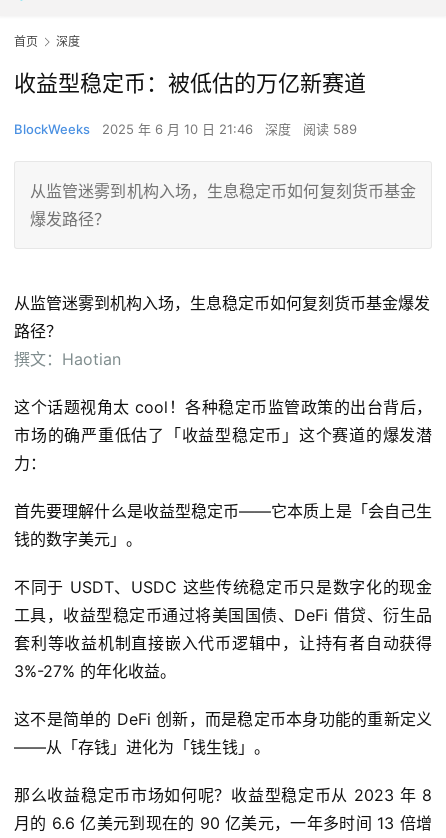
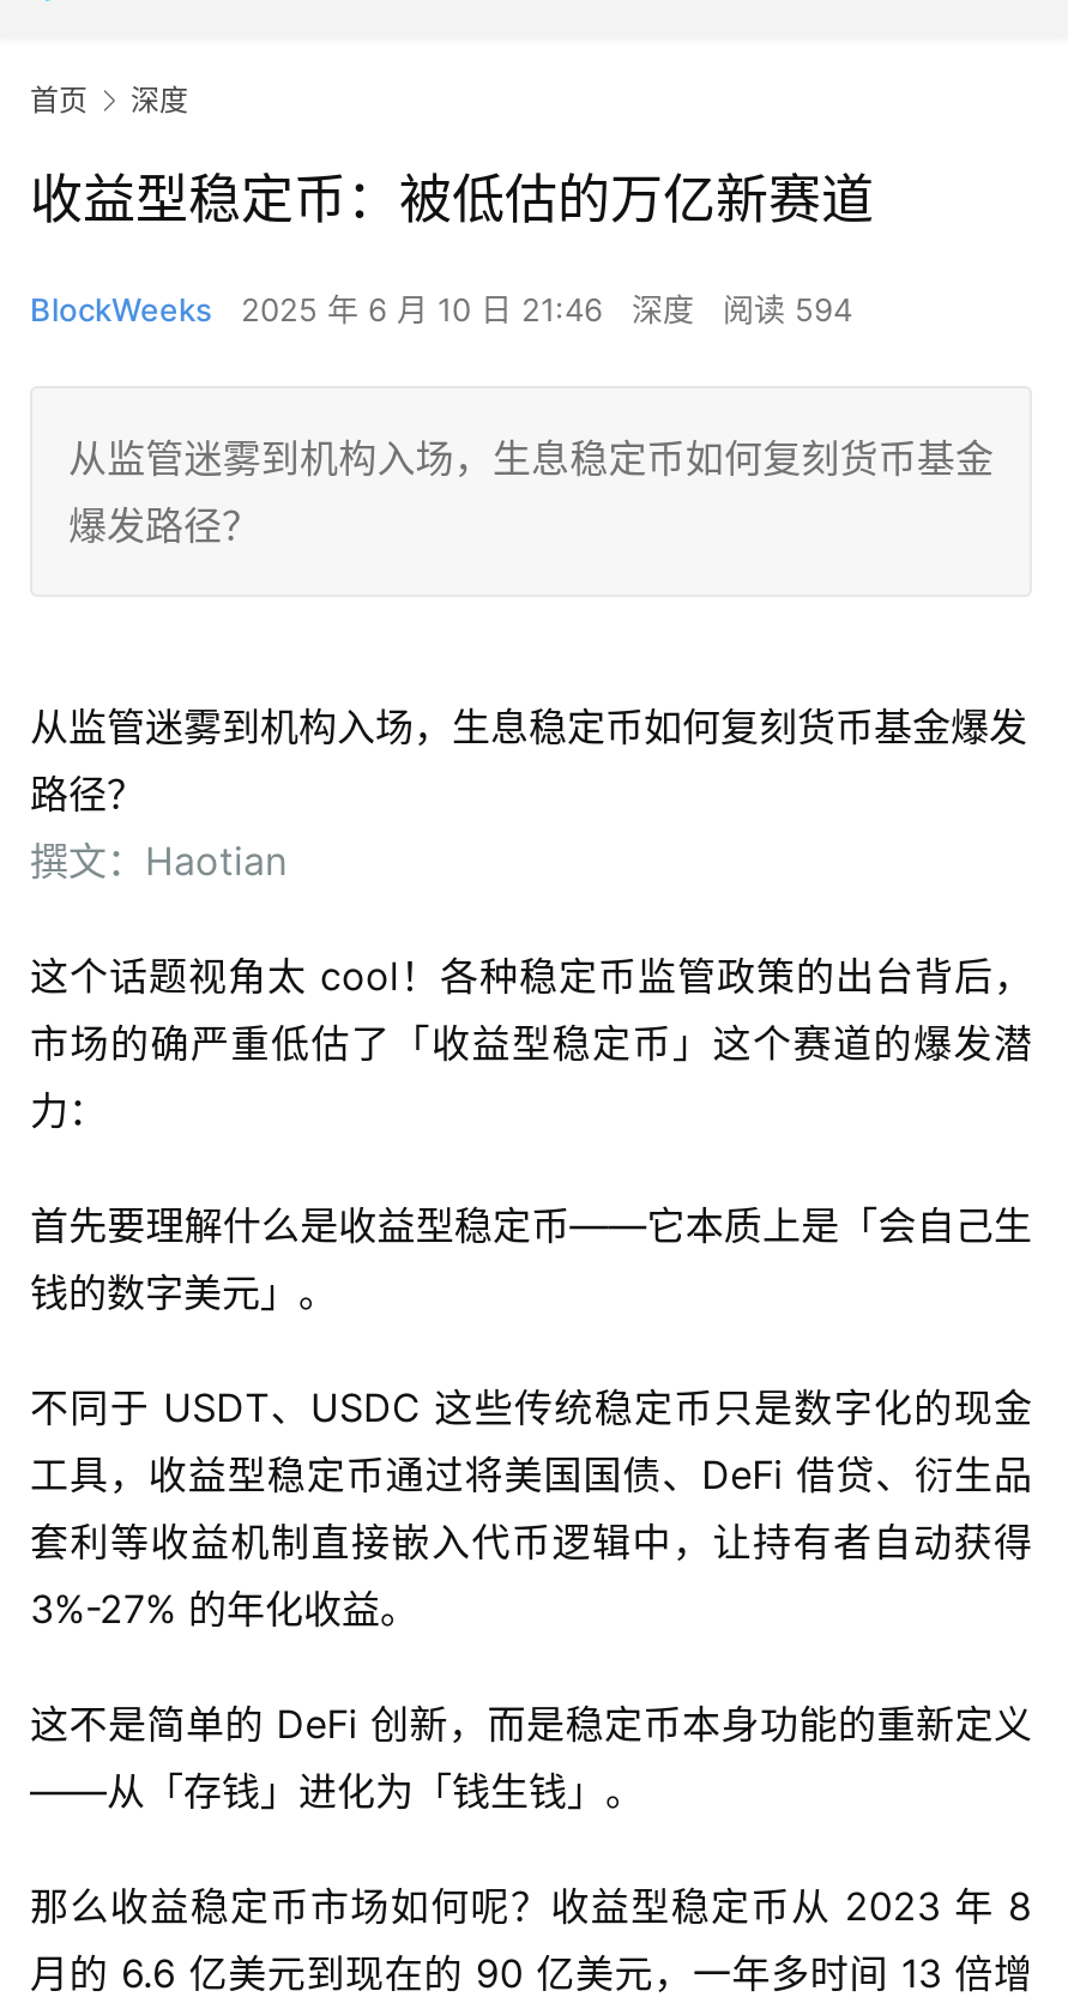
[14,121,357,137] BlockWeeks 2025 年 6 月 10 日 21:46 深度 阅读 589 -> [30,291,852,329] BlockWeeks 2025 年 6 月 10 日 21:46 深度 阅读 594

